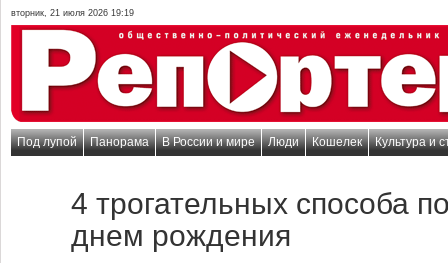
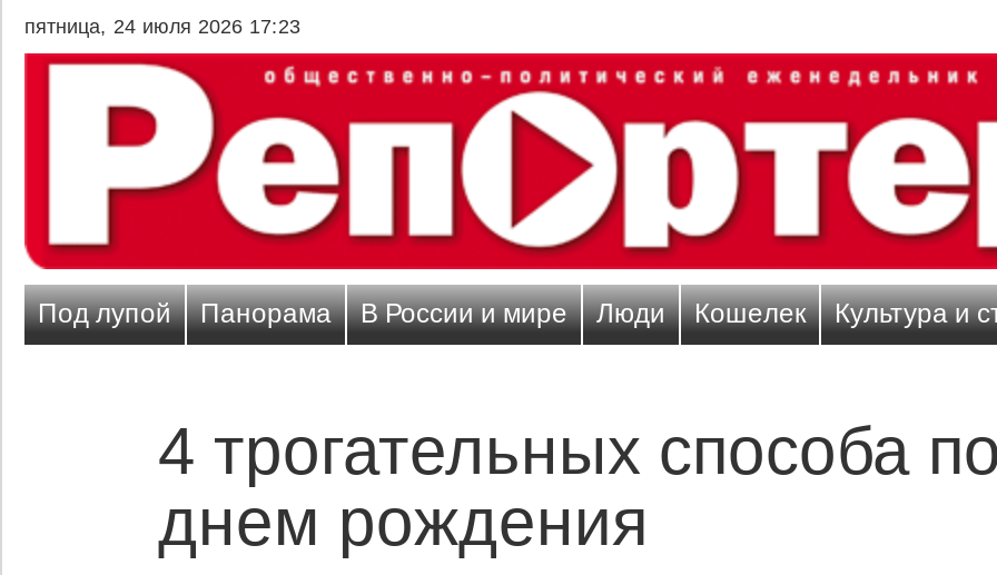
[11,8,134,18] вторник, 21 июля 2026 19:19 -> [24,16,300,38] пятница, 24 июля 2026 17:23

